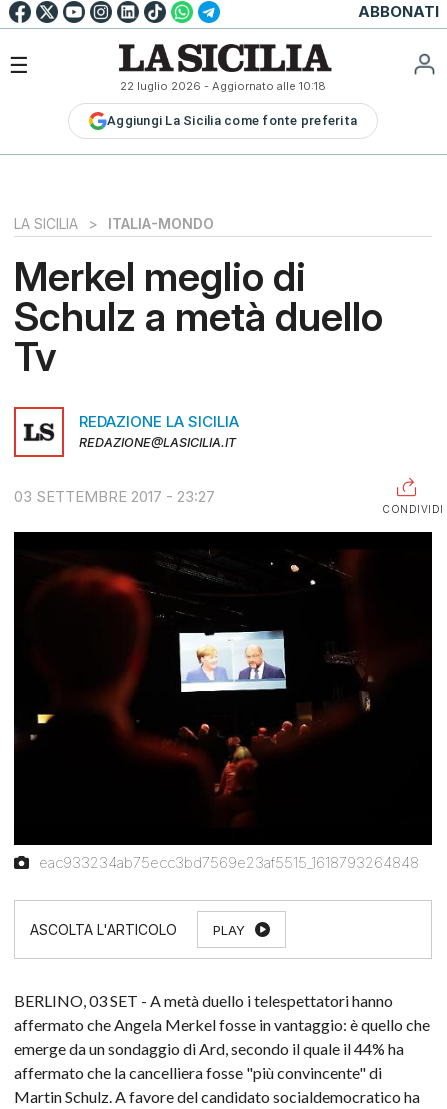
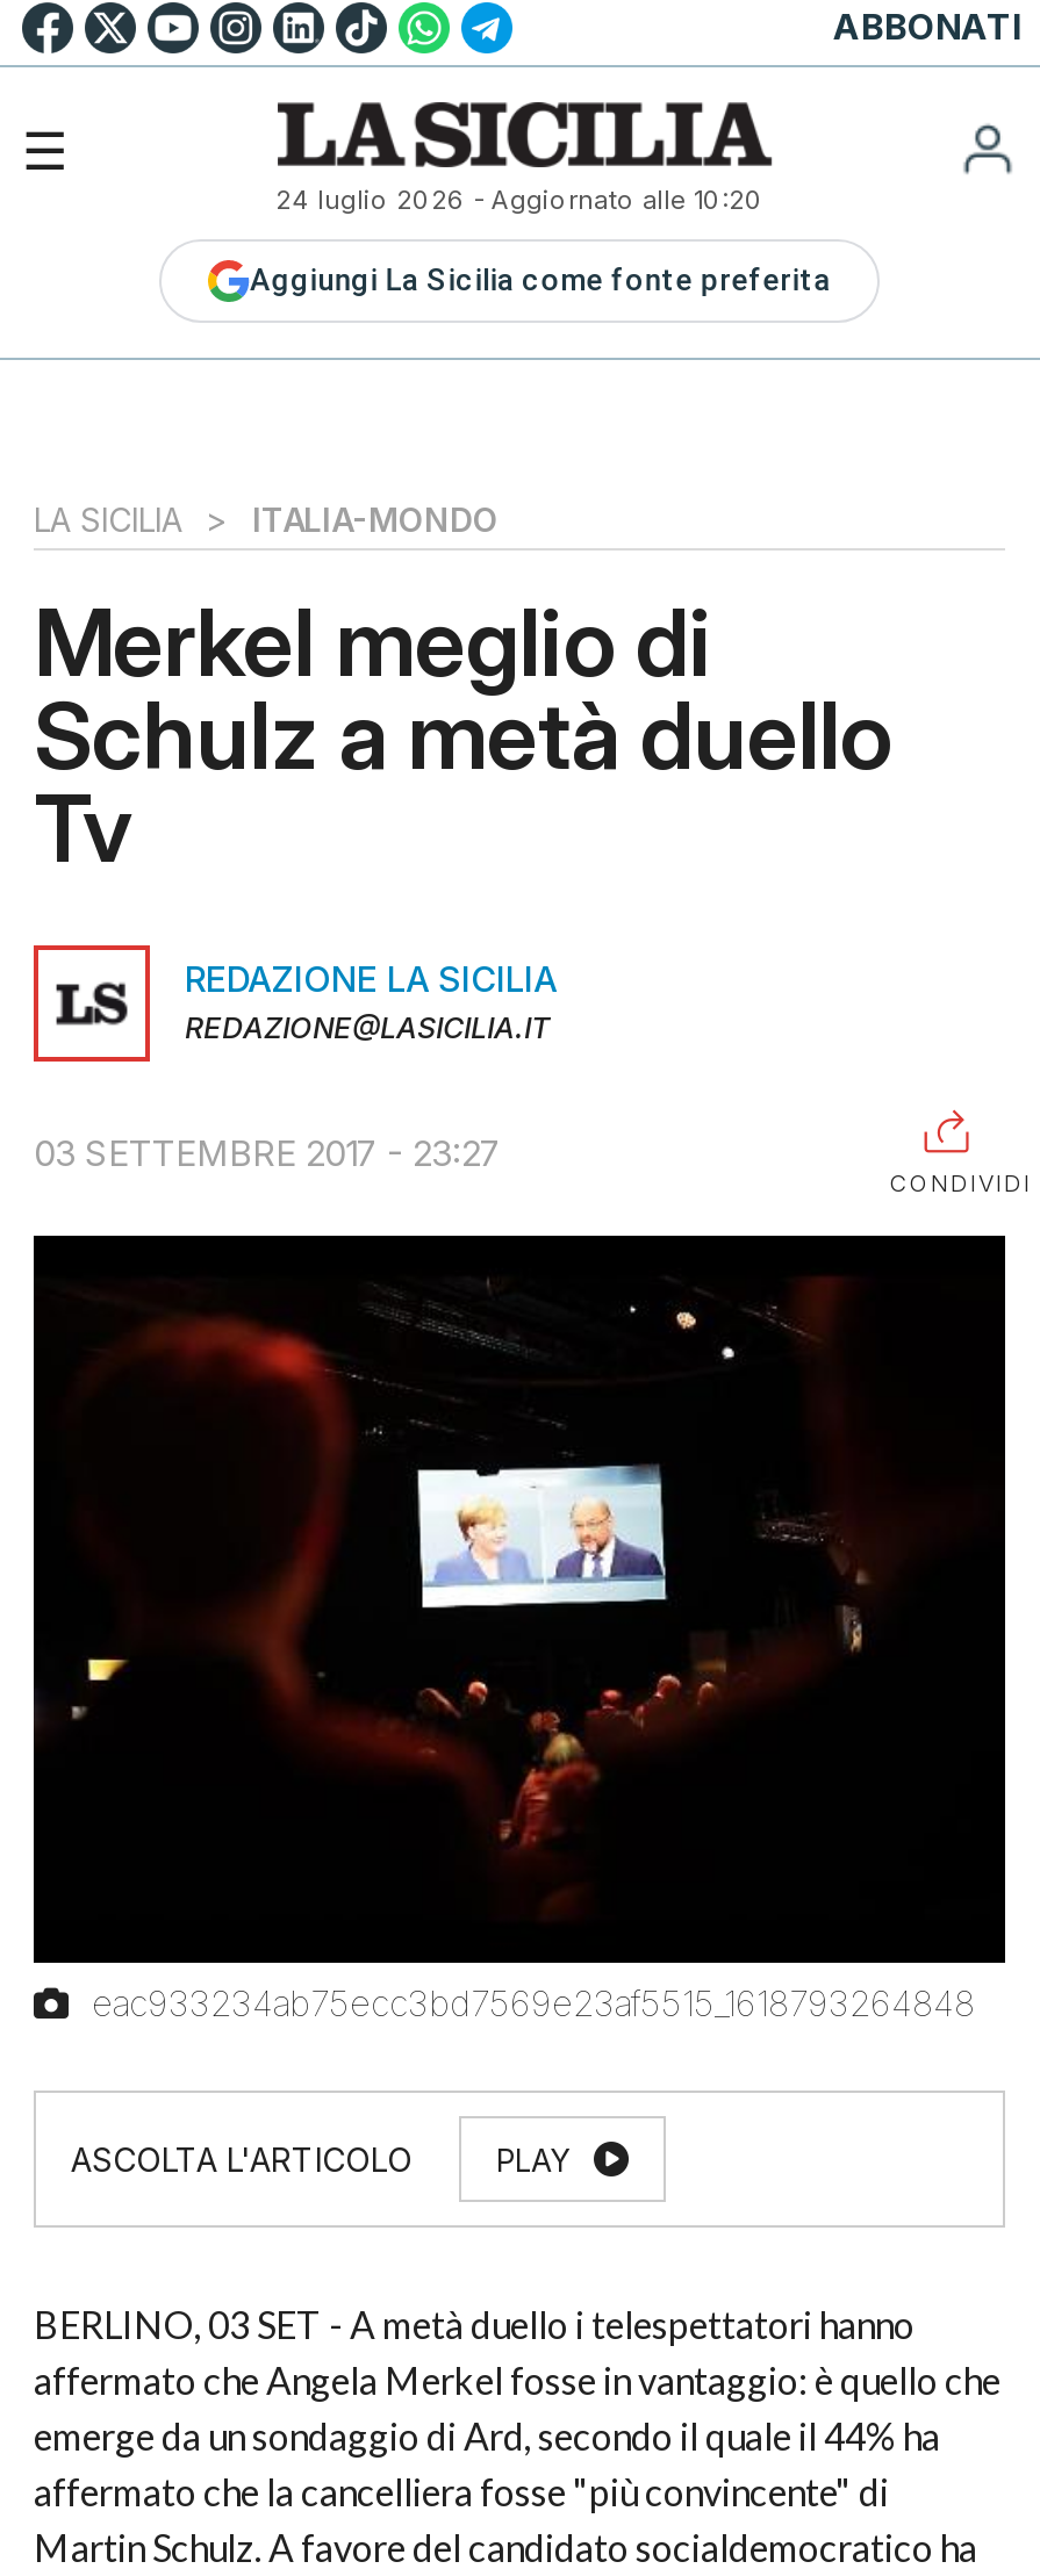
[120,78,326,92] 22 luglio 2026 - Aggiornato alle 10:18 -> [275,182,763,215] 24 luglio 2026 - Aggiornato alle 10:20

